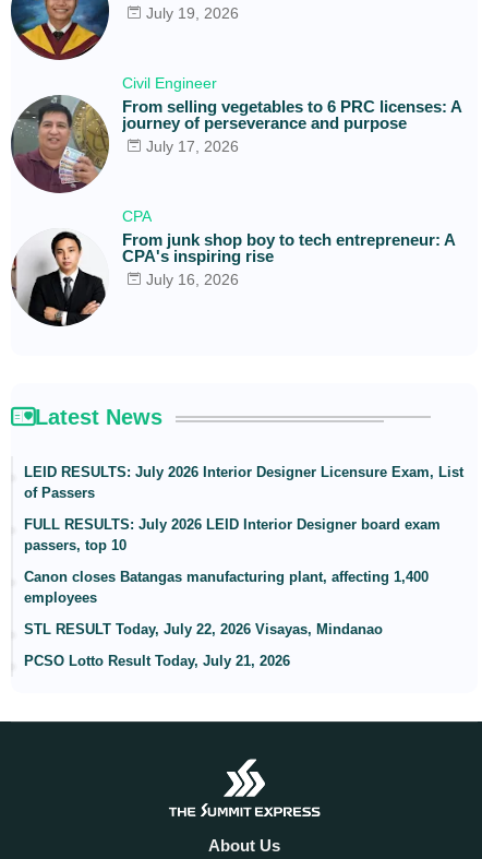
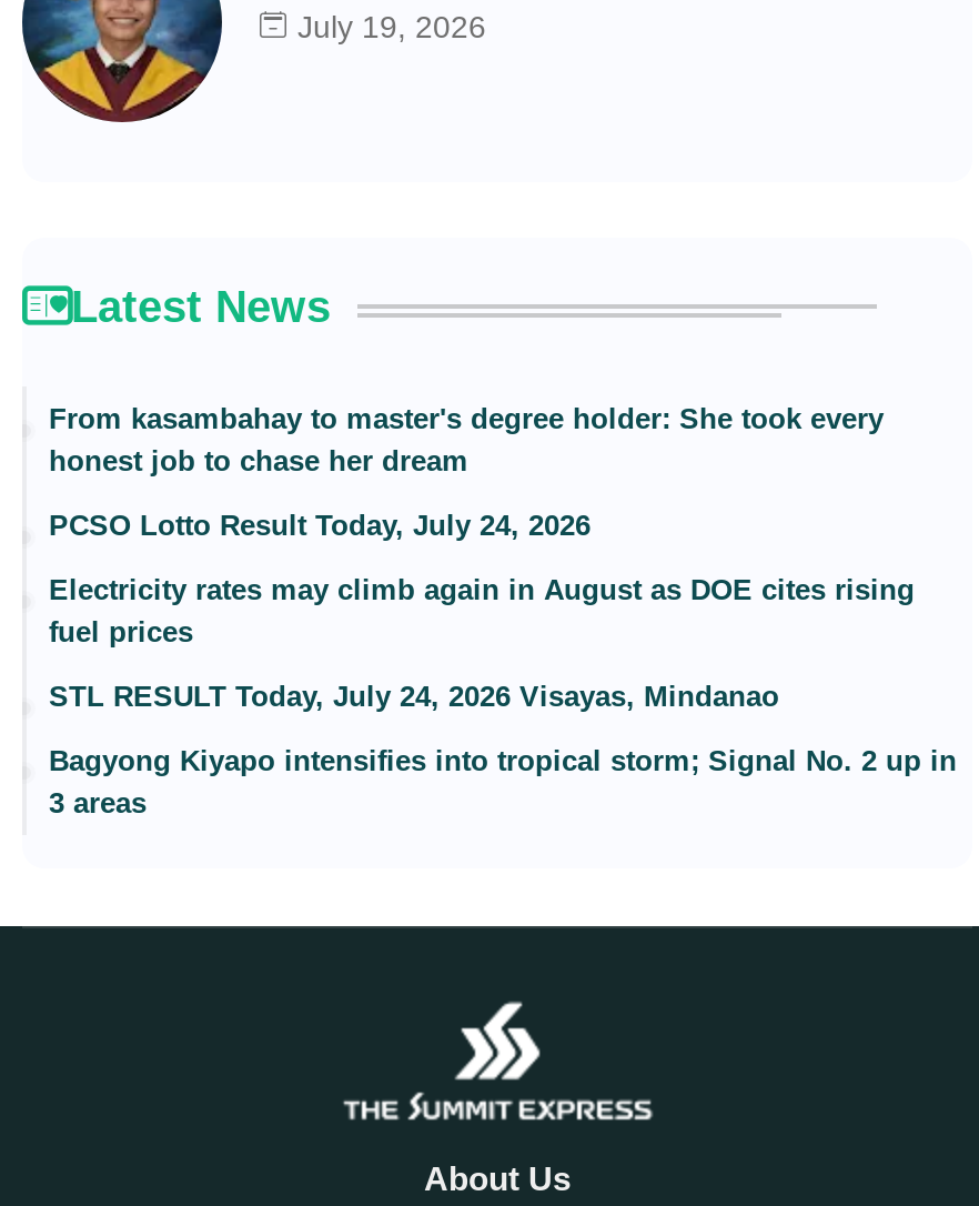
[10,74,461,190] [image] | Civil Engineer | From selling vegetables to 6 PRC licenses: A | journey of perseverance and purpose | July 17, 2026 -> none
[122,207,455,288] CPA | From junk shop boy to tech entrepreneur: A | CPA's inspiring rise | July 16, 2026 -> none
[24,464,463,501] LEID RESULTS: July 2026 Interior Designer Licensure Exam, List | of Passers -> [49,402,884,478] From kasambahay to master's degree holder: She took every | honest job to chase her dream
[24,516,441,553] FULL RESULTS: July 2026 LEID Interior Designer board exam | passers, top 10 -> [49,509,591,542] PCSO Lotto Result Today, July 24, 2026
[24,569,429,606] Canon closes Batangas manufacturing plant, affecting 1,400 | employees -> [49,573,915,649] Electricity rates may climb again in August as DOE cites rising | fuel prices
[24,621,383,637] STL RESULT Today, July 22, 2026 Visayas, Mindanao -> [49,680,779,713] STL RESULT Today, July 24, 2026 Visayas, Mindanao
[24,653,290,669] PCSO Lotto Result Today, July 21, 2026 -> [49,744,957,820] Bagyong Kiyapo intensifies into tropical storm; Signal No. 2 up in | 3 areas

